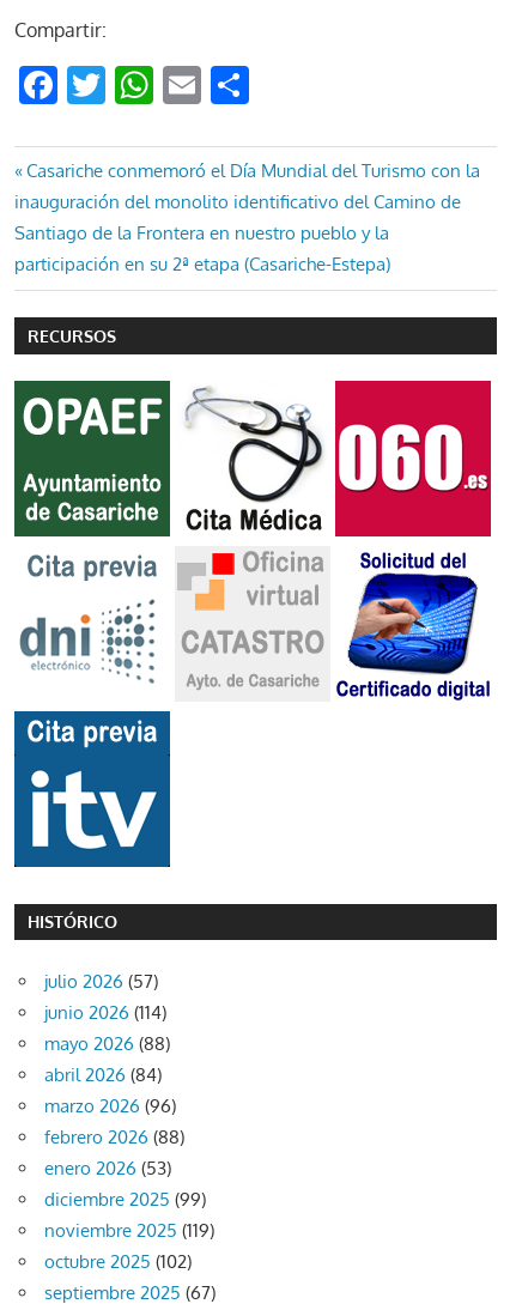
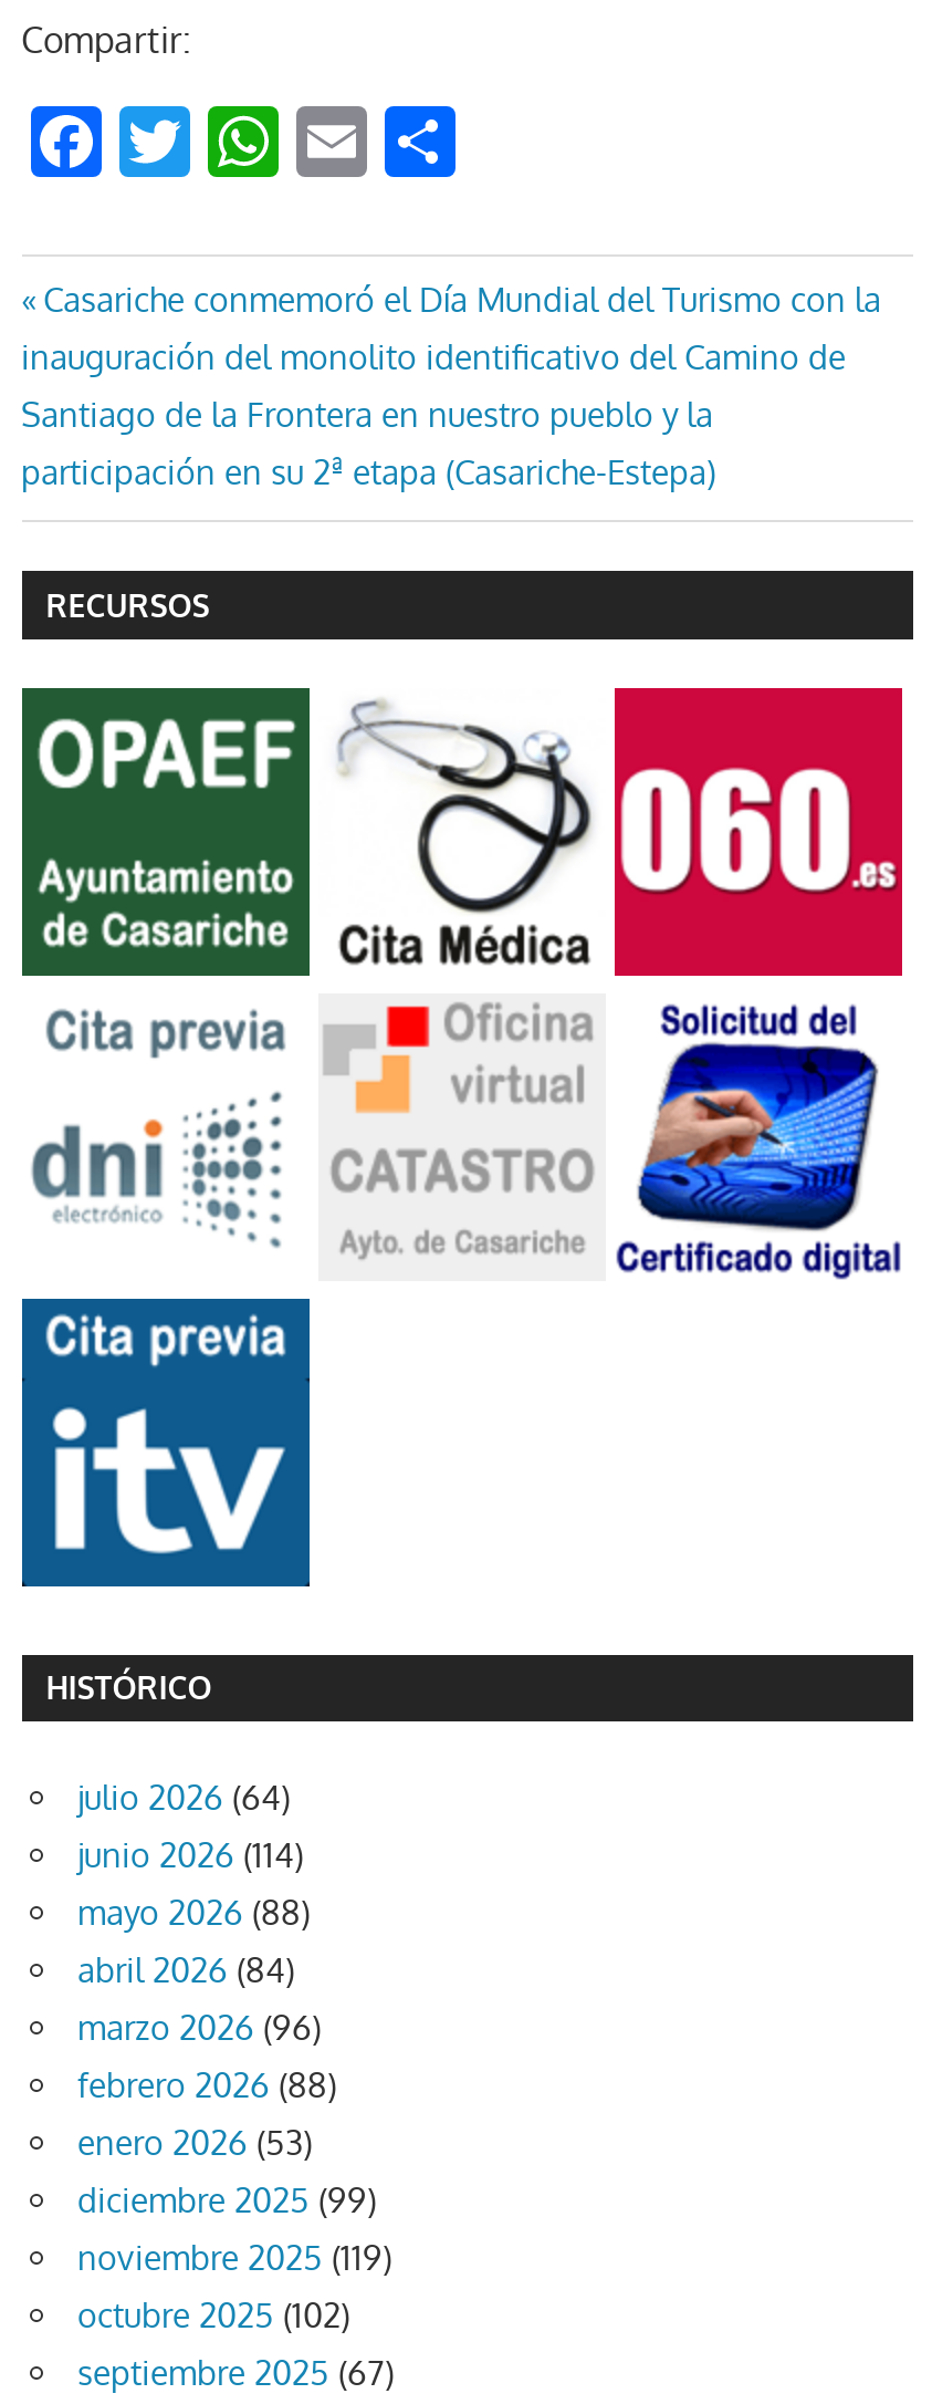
[44,970,158,993] julio 2026 (57) -> [77,1777,290,1819] julio 2026 (64)

